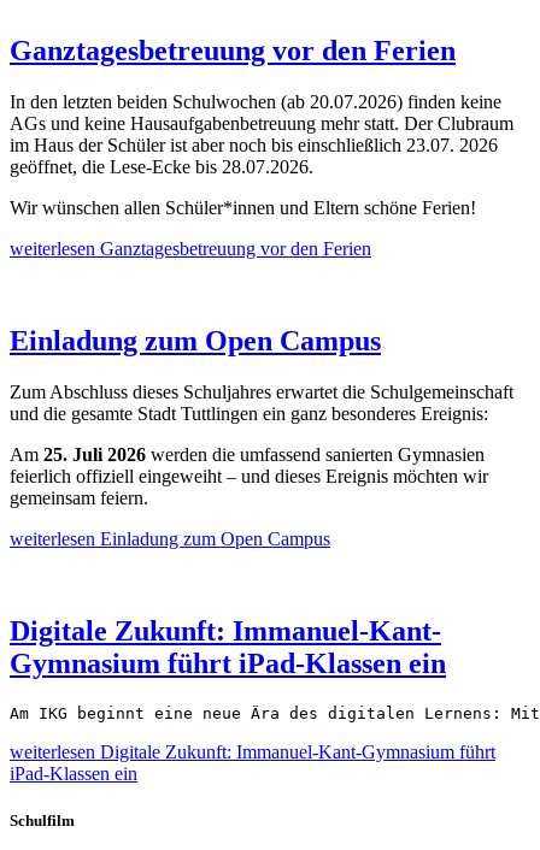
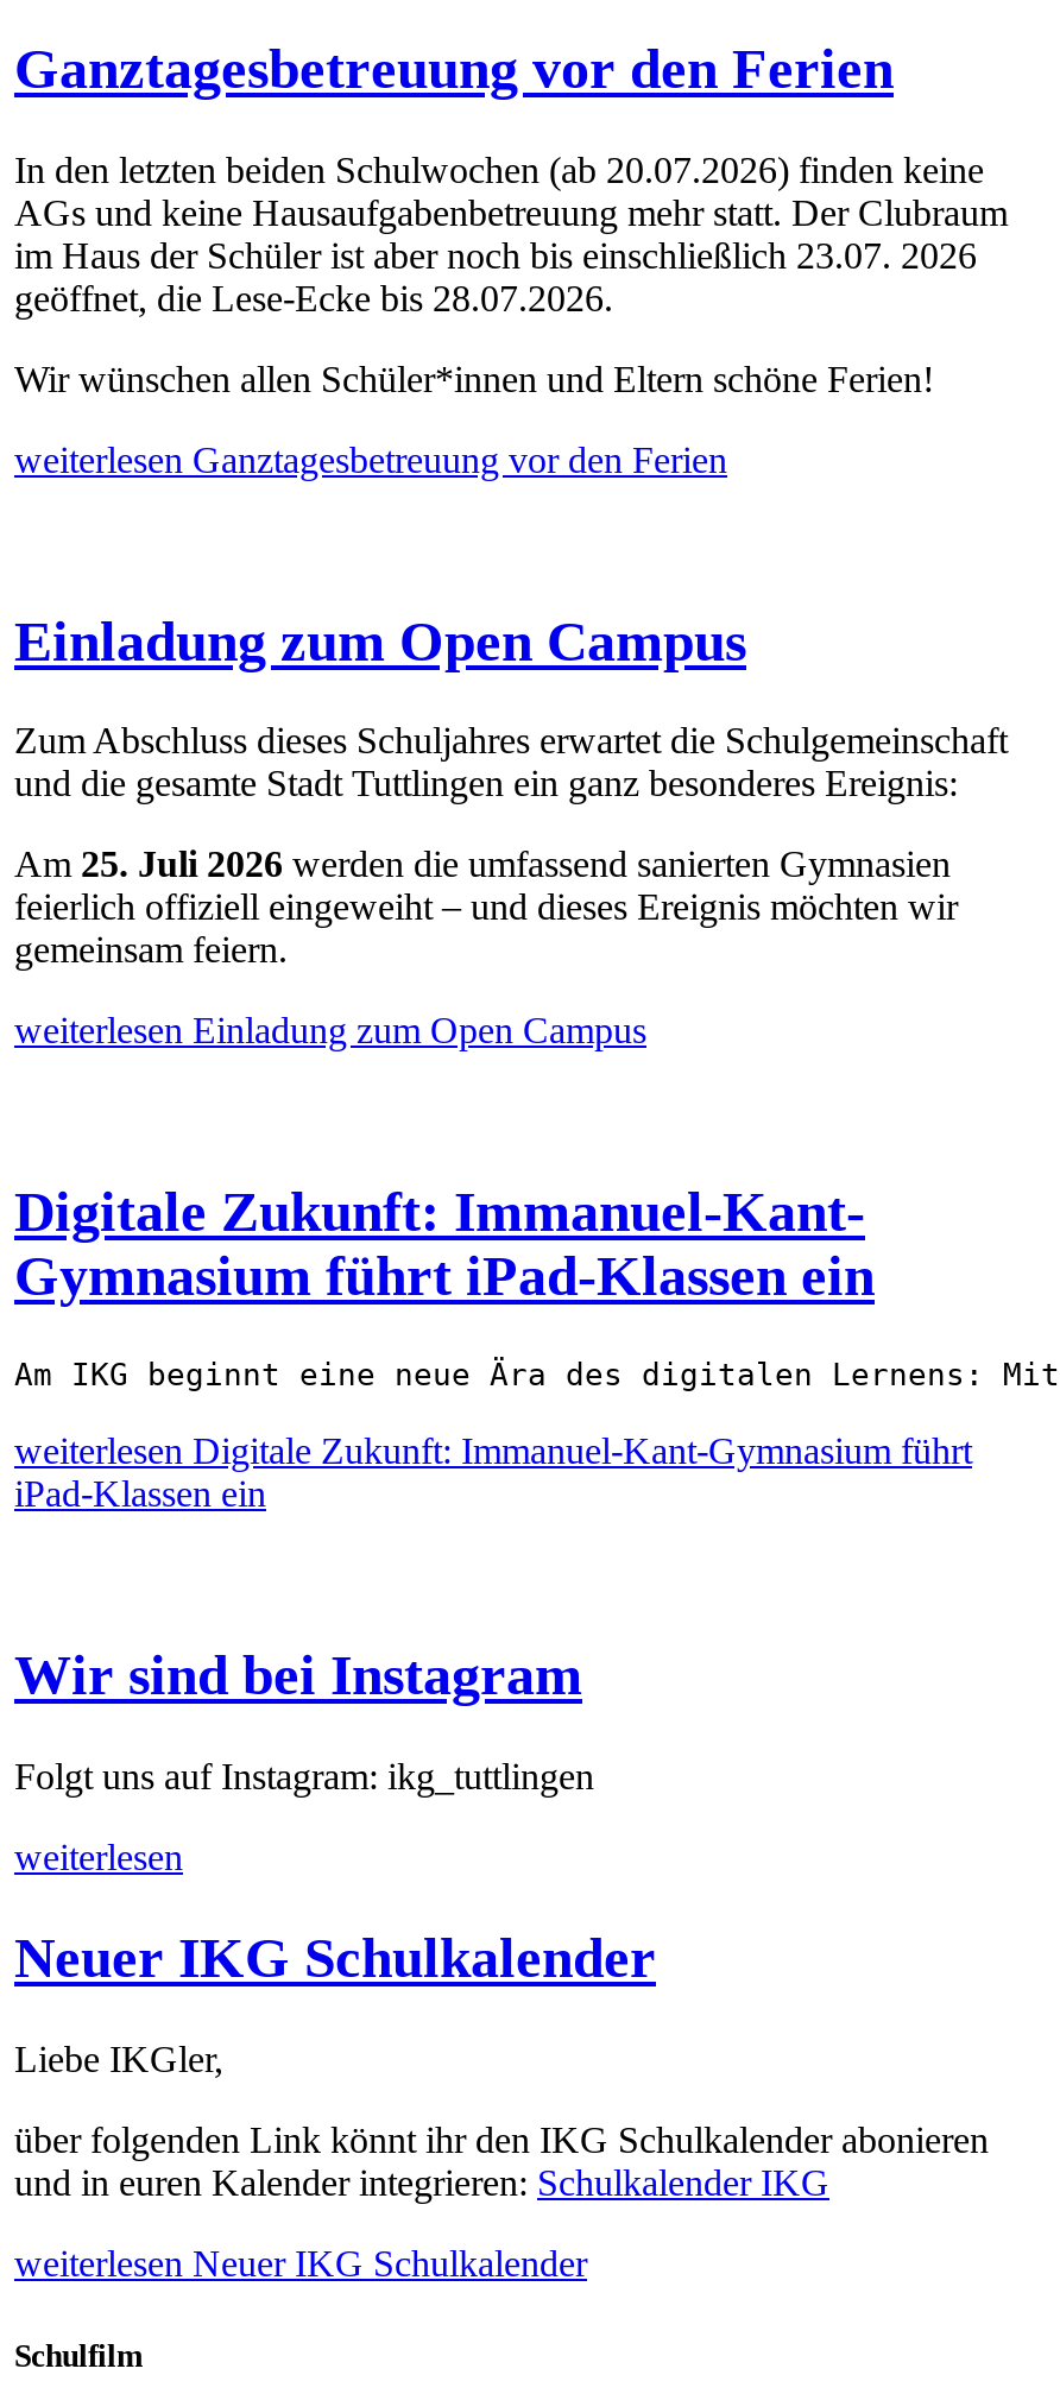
none -> [14,1645,989,2283] Wir sind bei Instagram | Folgt uns auf Instagram: ikg_tuttlingen | weiterlesen | Neuer IKG Schulkalender | Liebe IKGler, | über folgenden Link könnt ihr den IKG Schulkalender abonieren | und in euren Kalender integrieren: Schulkalender IKG | weiterlesen Neuer IKG Schulkalender

